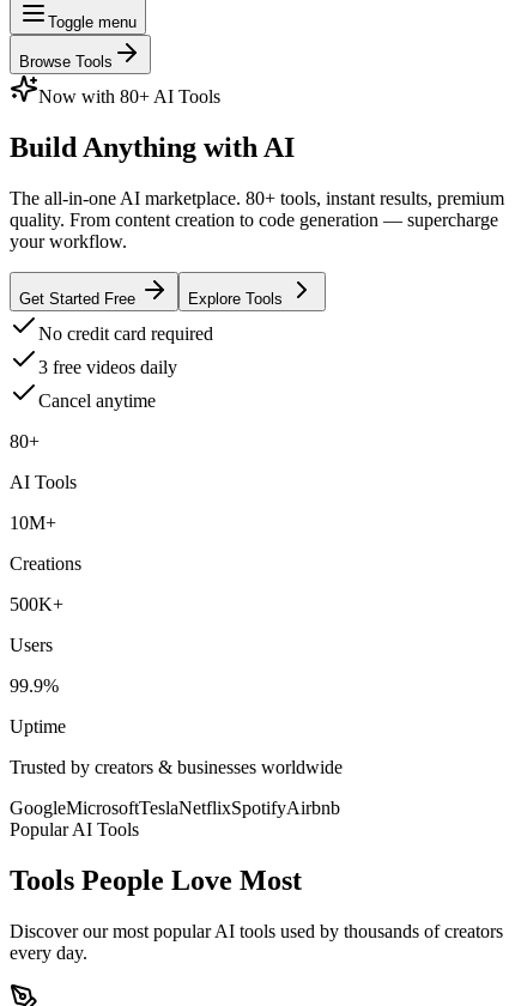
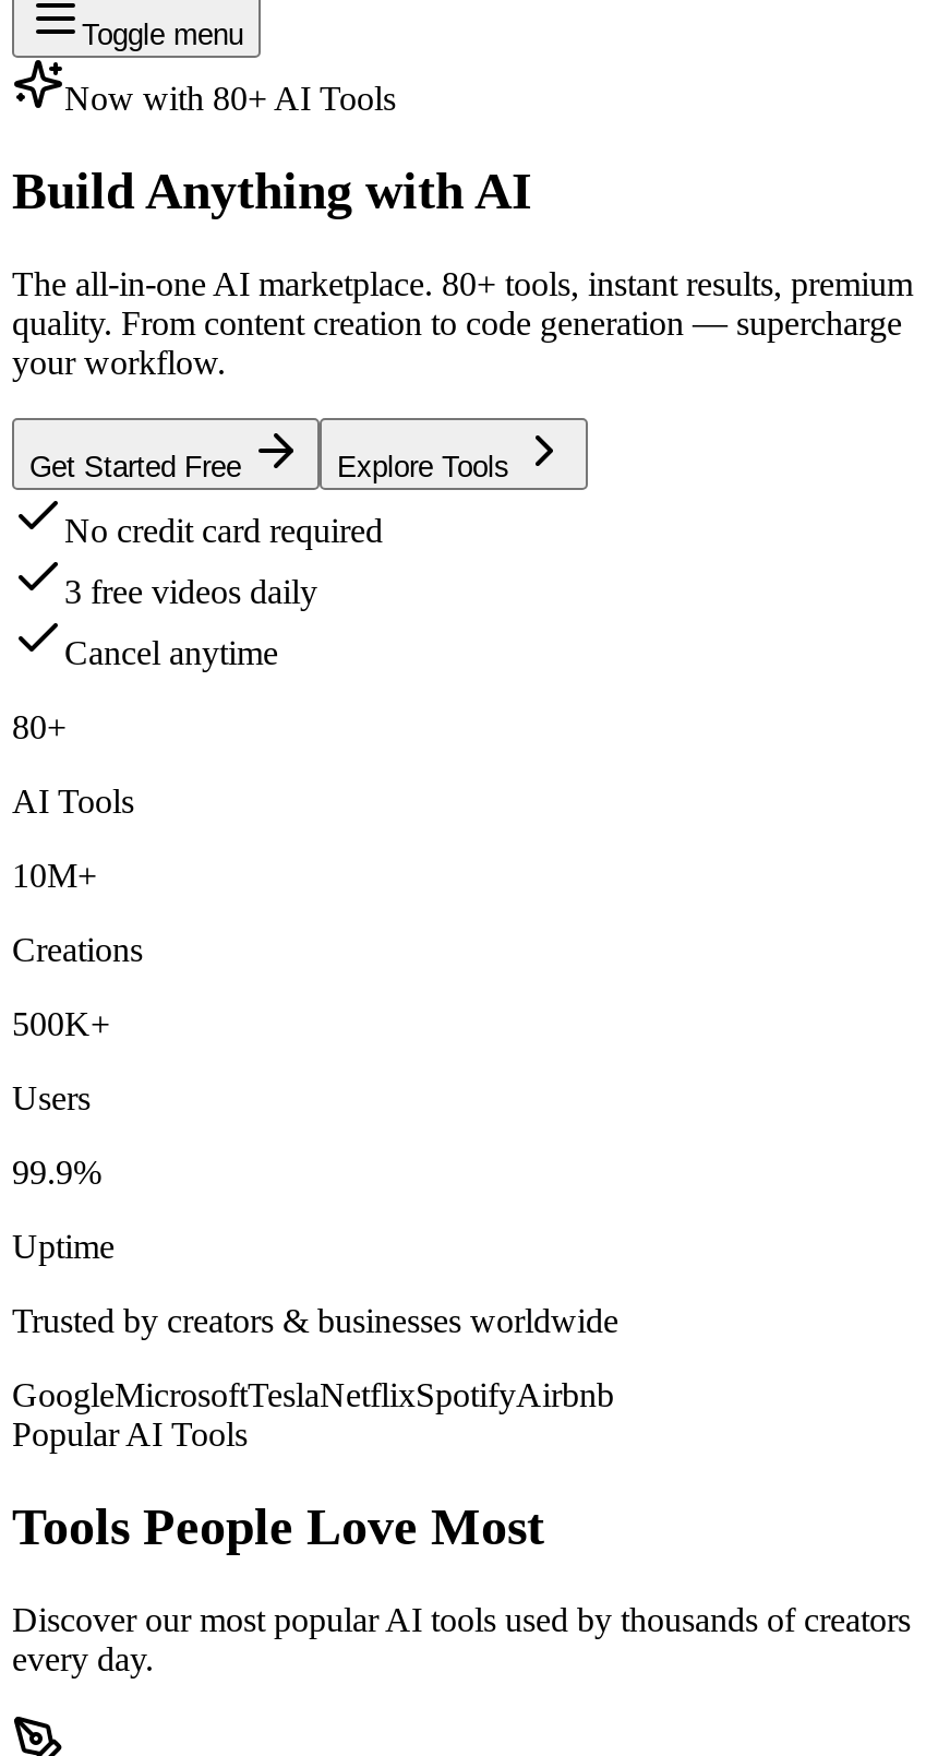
[19,53,113,71] Browse Tools -> none

